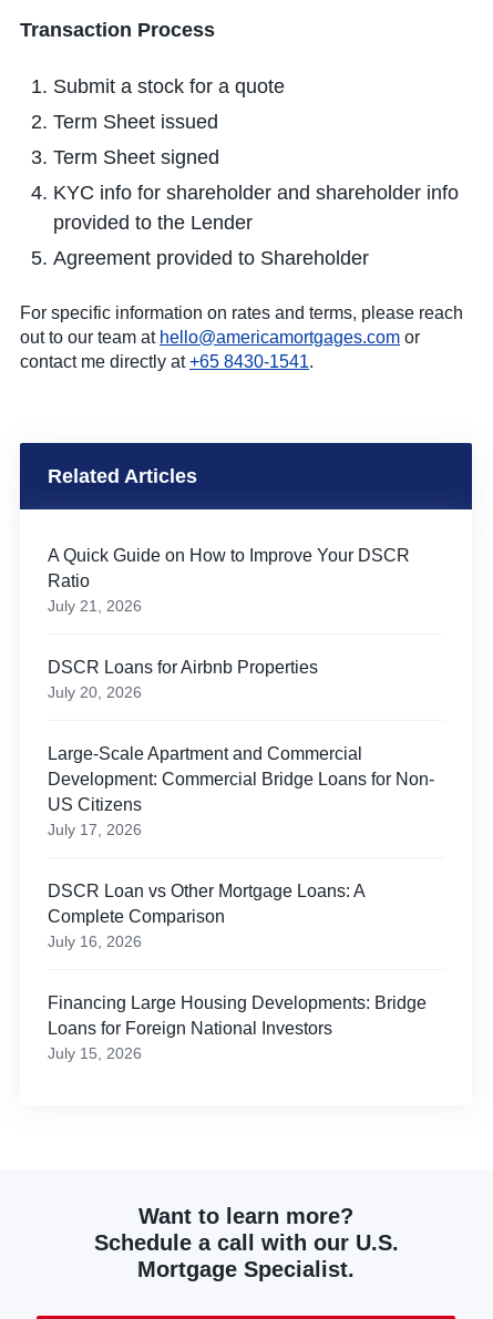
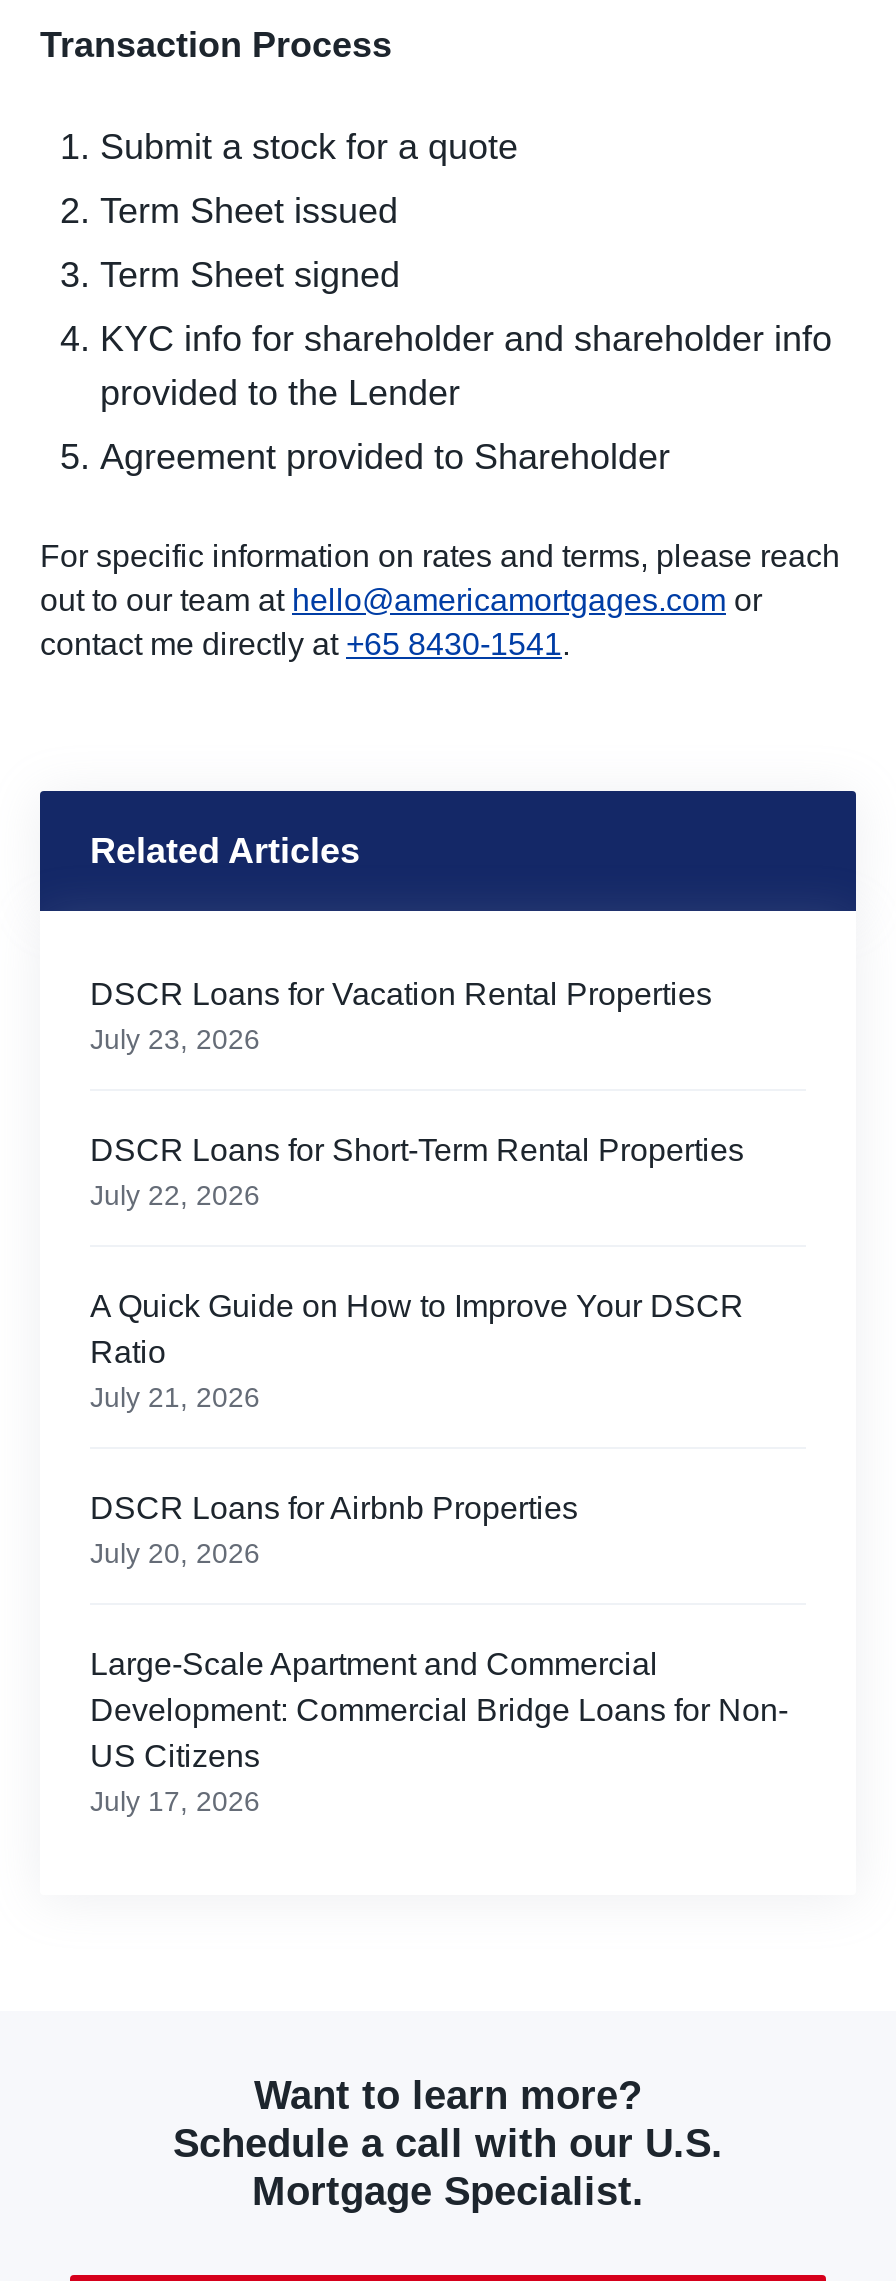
none -> [90,977,744,1211] DSCR Loans for Vacation Rental Properties | July 23, 2026 | DSCR Loans for Short-Term Rental Properties | July 22, 2026
moved [48,546,434,839] -> [90,1289,788,1818]: A Quick Guide on How to Improve Your DSCR | Ratio | July 21, 2026 | ... | US Citizens | July 17, 2026
[48,882,427,1063] DSCR Loan vs Other Mortgage Loans: A | Complete Comparison | July 16, 2026 | Financing Large Housing Developments: Bridge | Loans for Foreign National Investors | July 15, 2026 -> none

